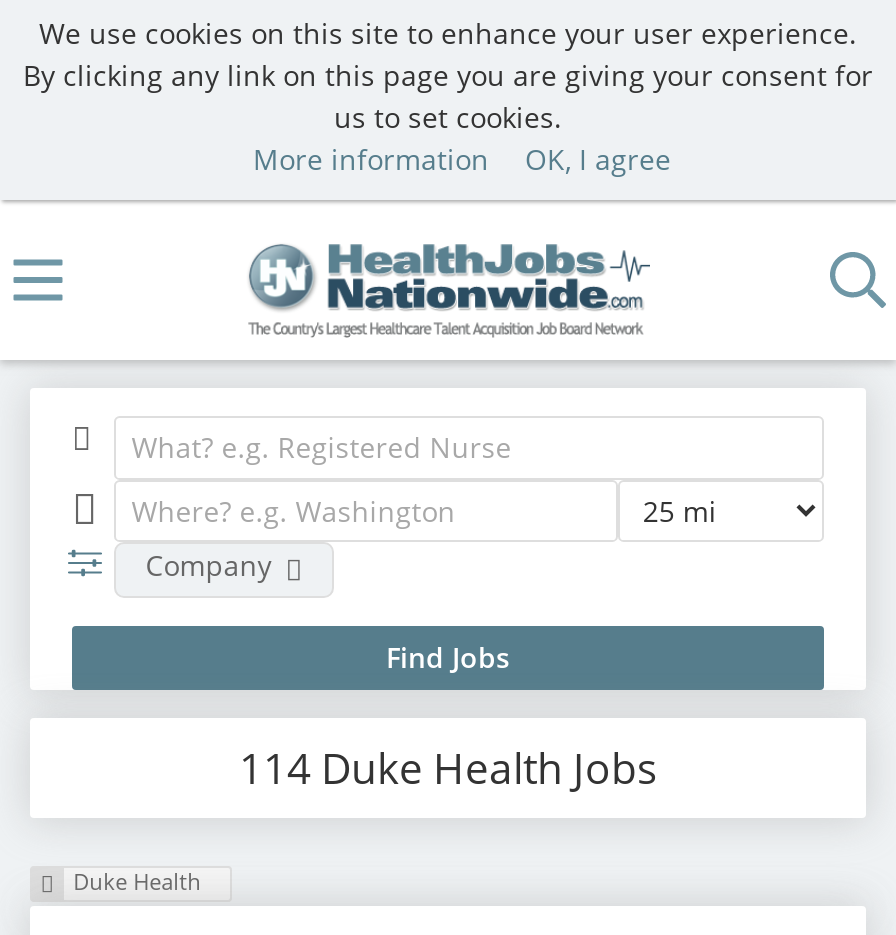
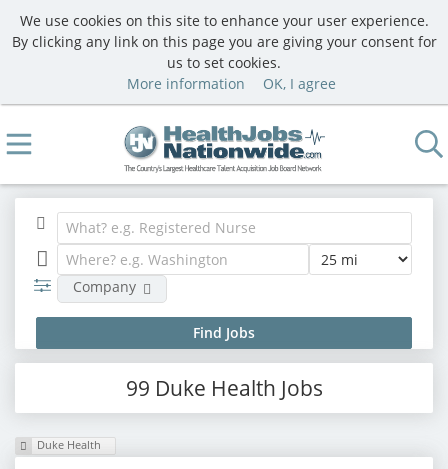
[239,739,657,795] 114 Duke Health Jobs -> [125,373,322,401] 99 Duke Health Jobs

